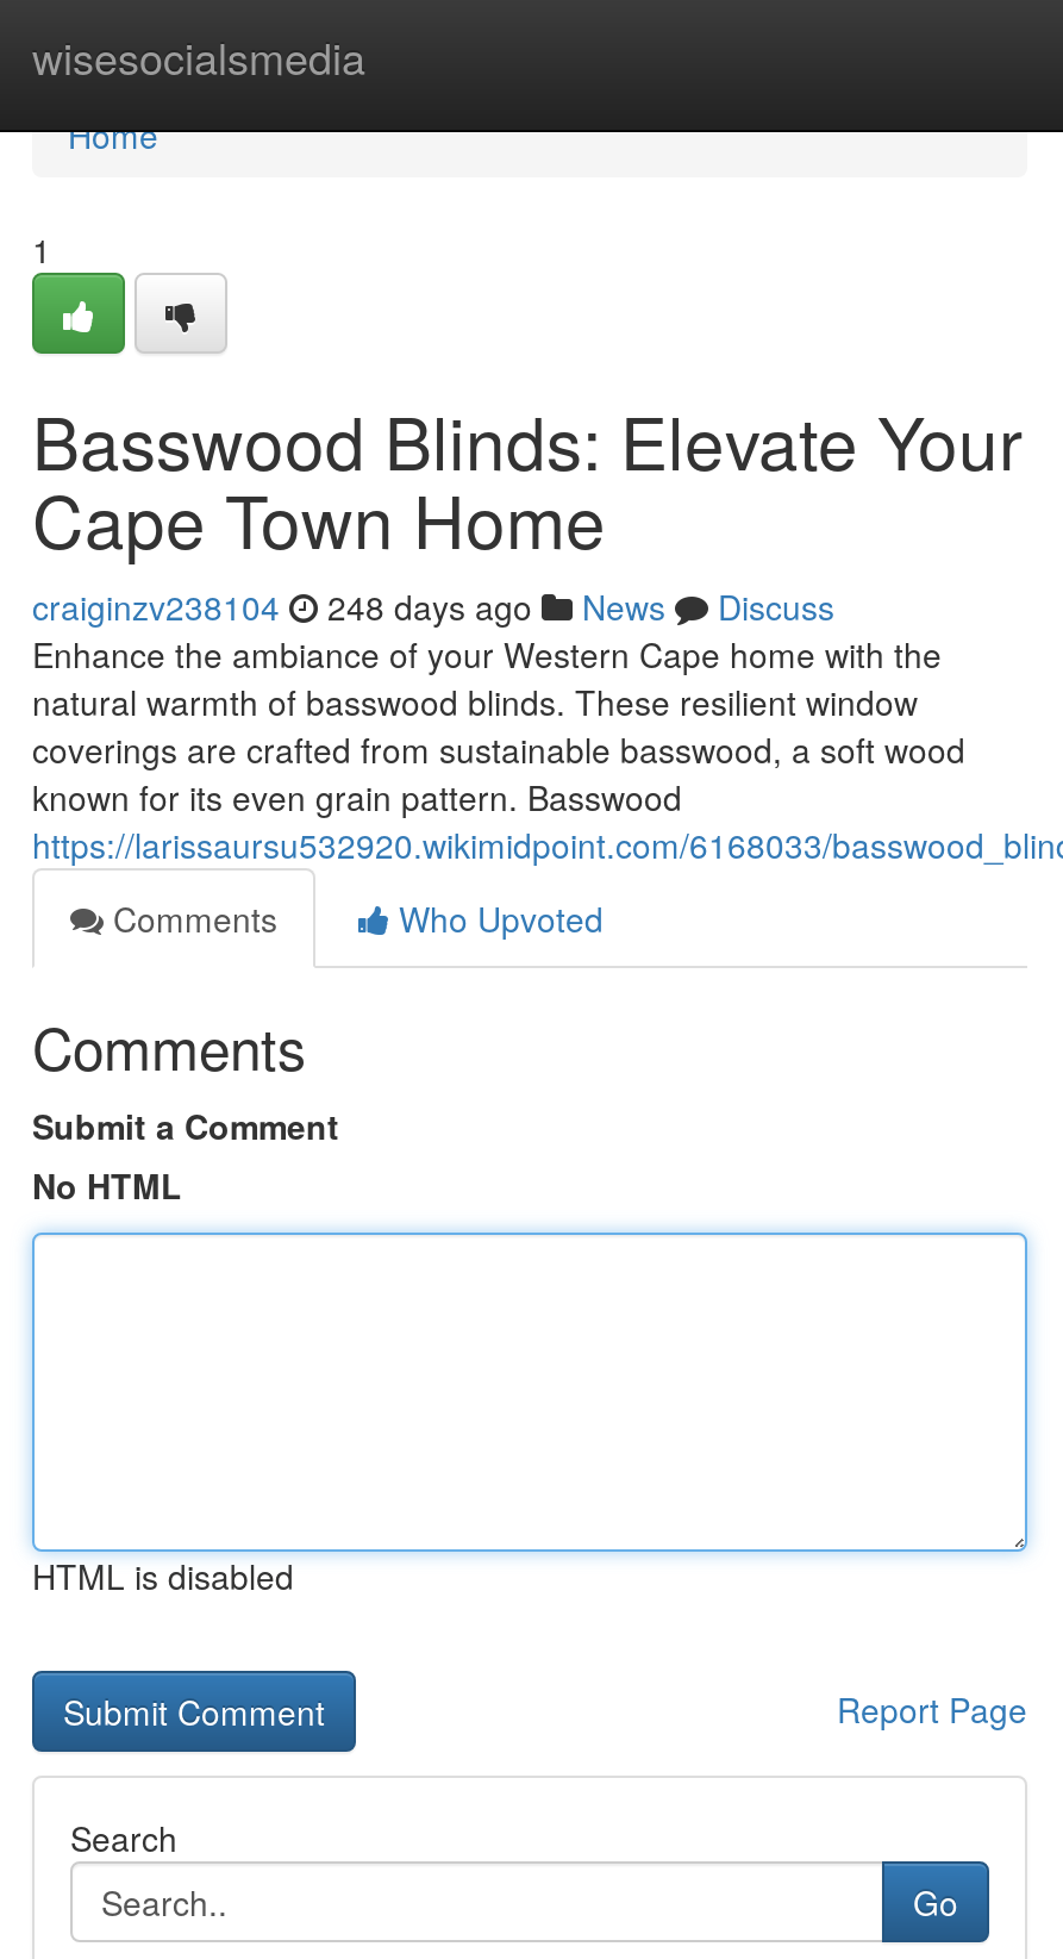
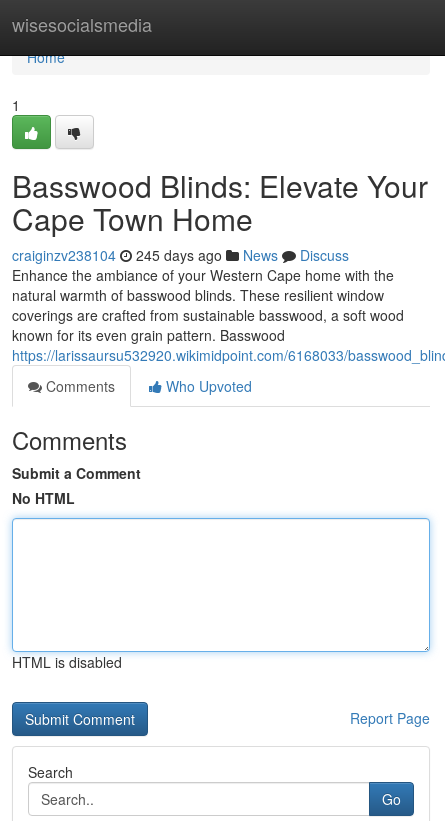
[32,582,834,630] craiginzv238104 248 days ago News Discuss -> [12,245,349,265] craiginzv238104 245 days ago News Discuss

